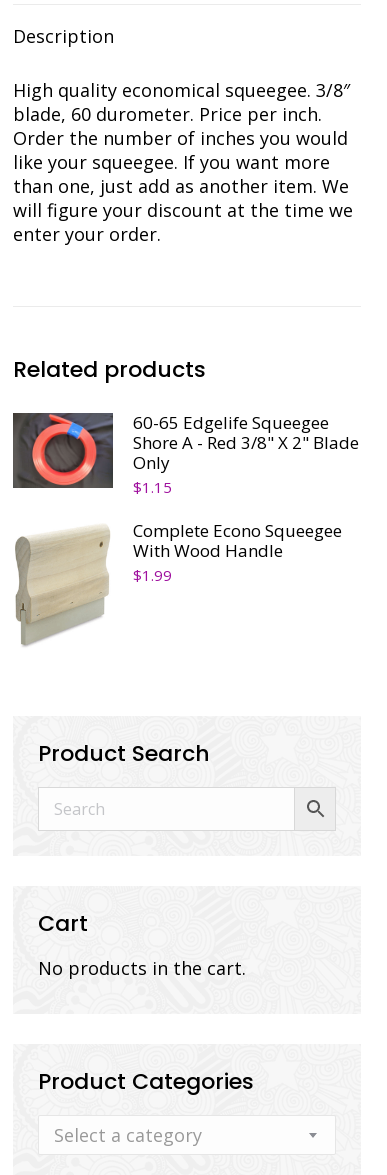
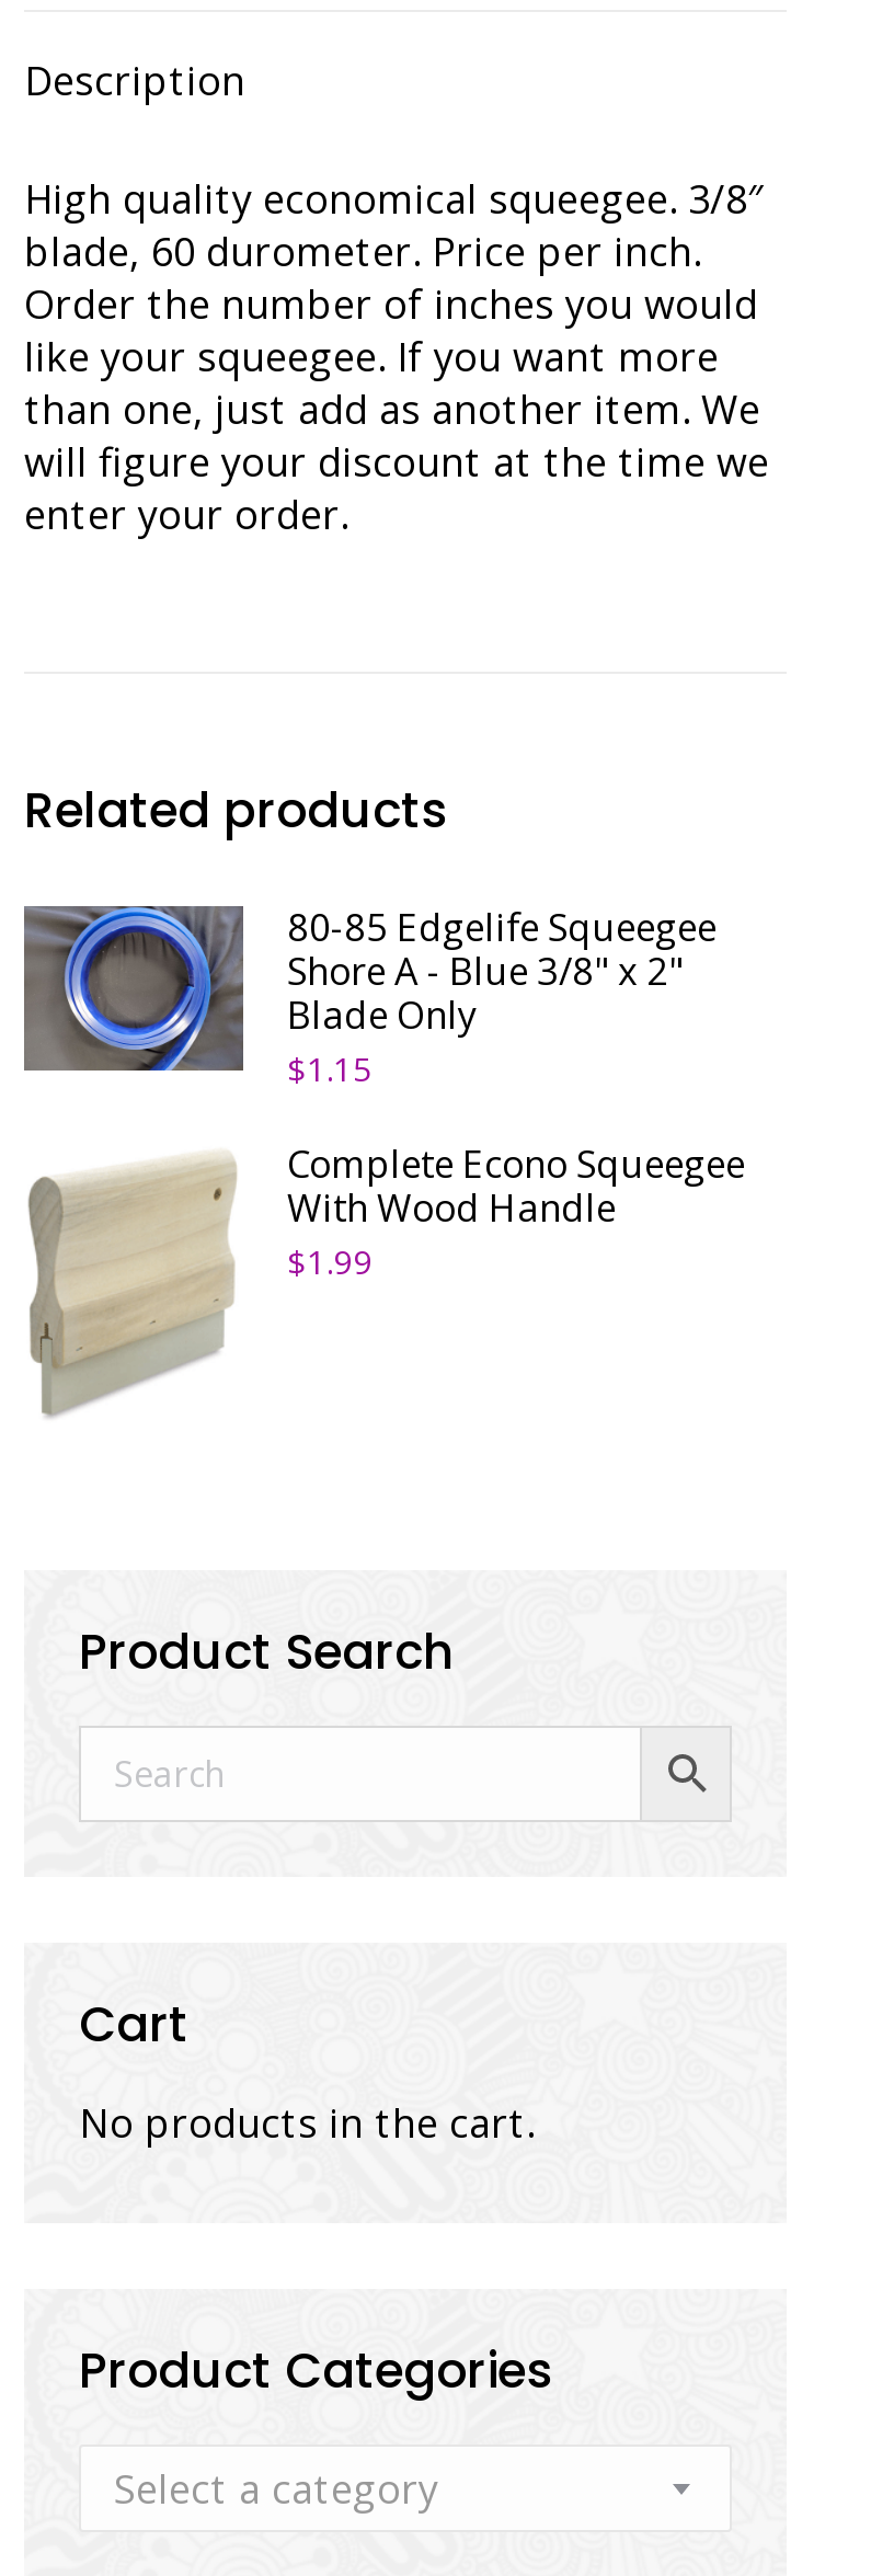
[14,411,359,489] [image] | 60-65 Edgelife Squeegee | Shore A - Red 3/8" X 2" Blade | Only -> [22,902,717,1073] [image] | 80-85 Edgelife Squeegee | Shore A - Blue 3/8" x 2" | Blade Only

